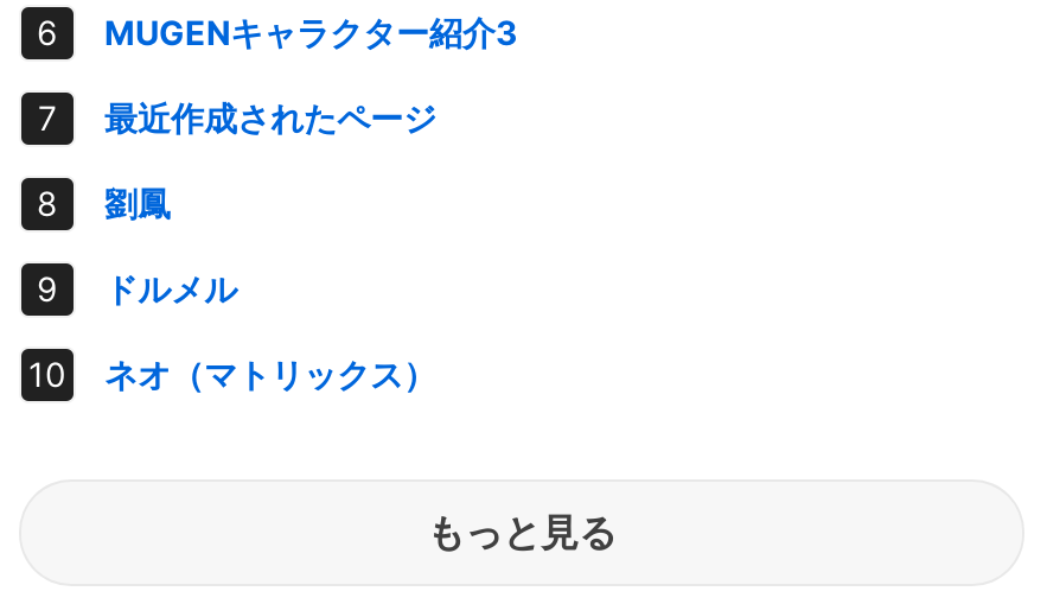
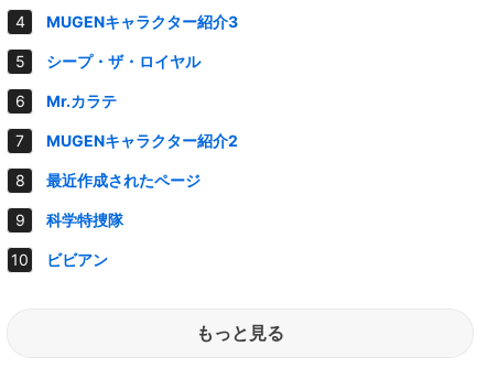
none -> [46,52,238,150] シープ・ザ・ロイヤル | Mr.カラテ | MUGENキャラクター紹介2
moved [104,97,436,137] -> [46,171,201,189]: 最近作成されたページ
[104,182,436,393] 劉鳳 | ドルメル | ネオ（マトリックス） -> [46,210,123,269] 科学特捜隊 | ビビアン

